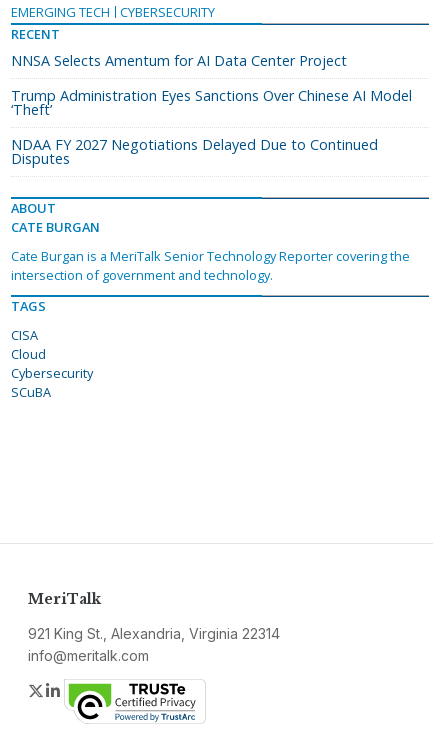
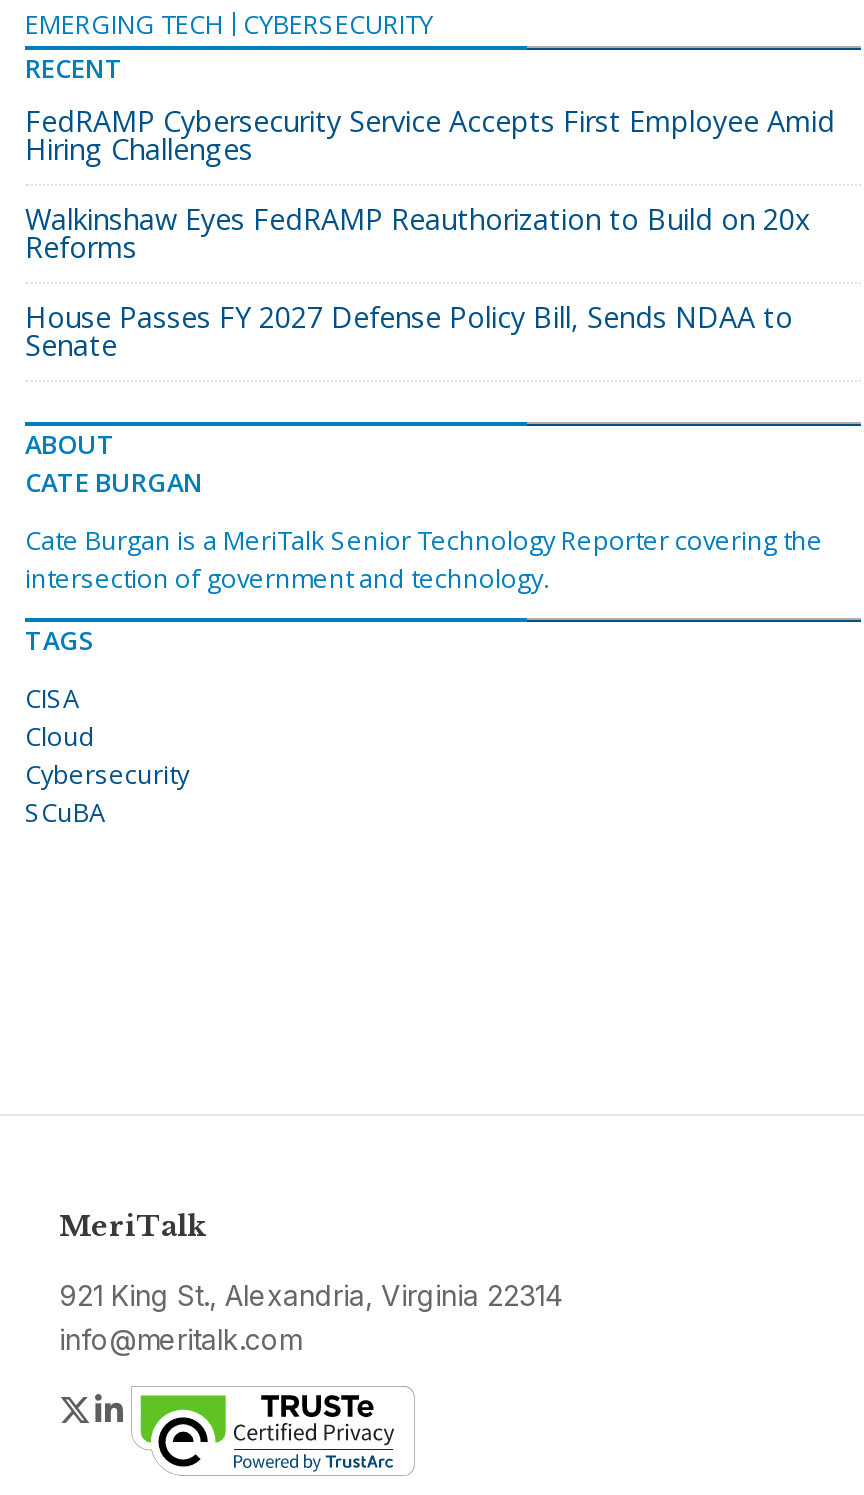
[11,51,347,70] NNSA Selects Amentum for AI Data Center Project -> [25,103,835,169] FedRAMP Cybersecurity Service Accepts First Employee Amid | Hiring Challenges
[11,86,412,119] Trump Administration Eyes Sanctions Over Chinese AI Model | ‘Theft’ -> [25,201,811,267] Walkinshaw Eyes FedRAMP Reauthorization to Build on 20x | Reforms
[11,135,378,168] NDAA FY 2027 Negotiations Delayed Due to Continued | Disputes -> [25,299,793,365] House Passes FY 2027 Defense Policy Bill, Sends NDAA to | Senate

